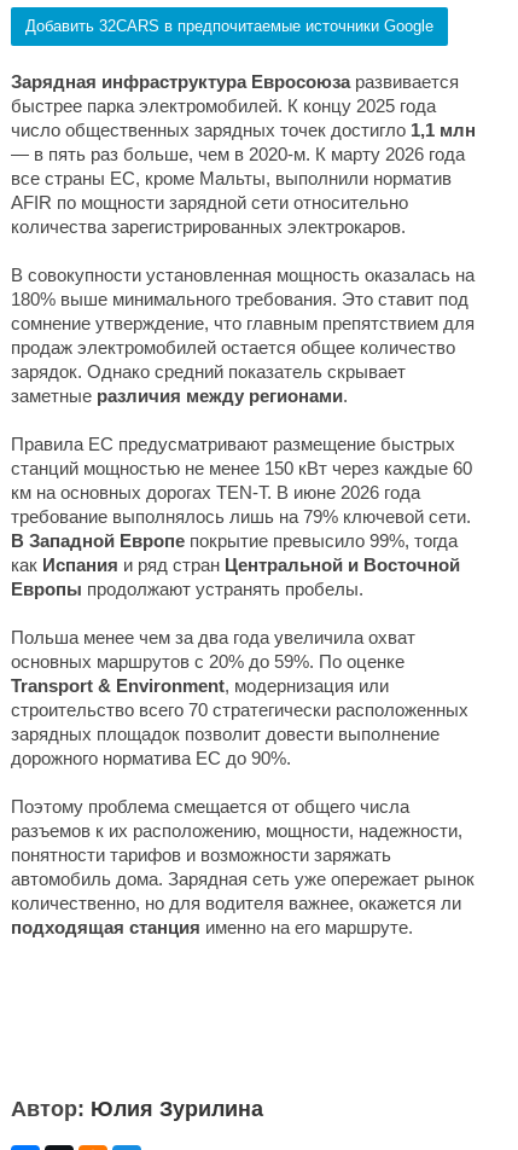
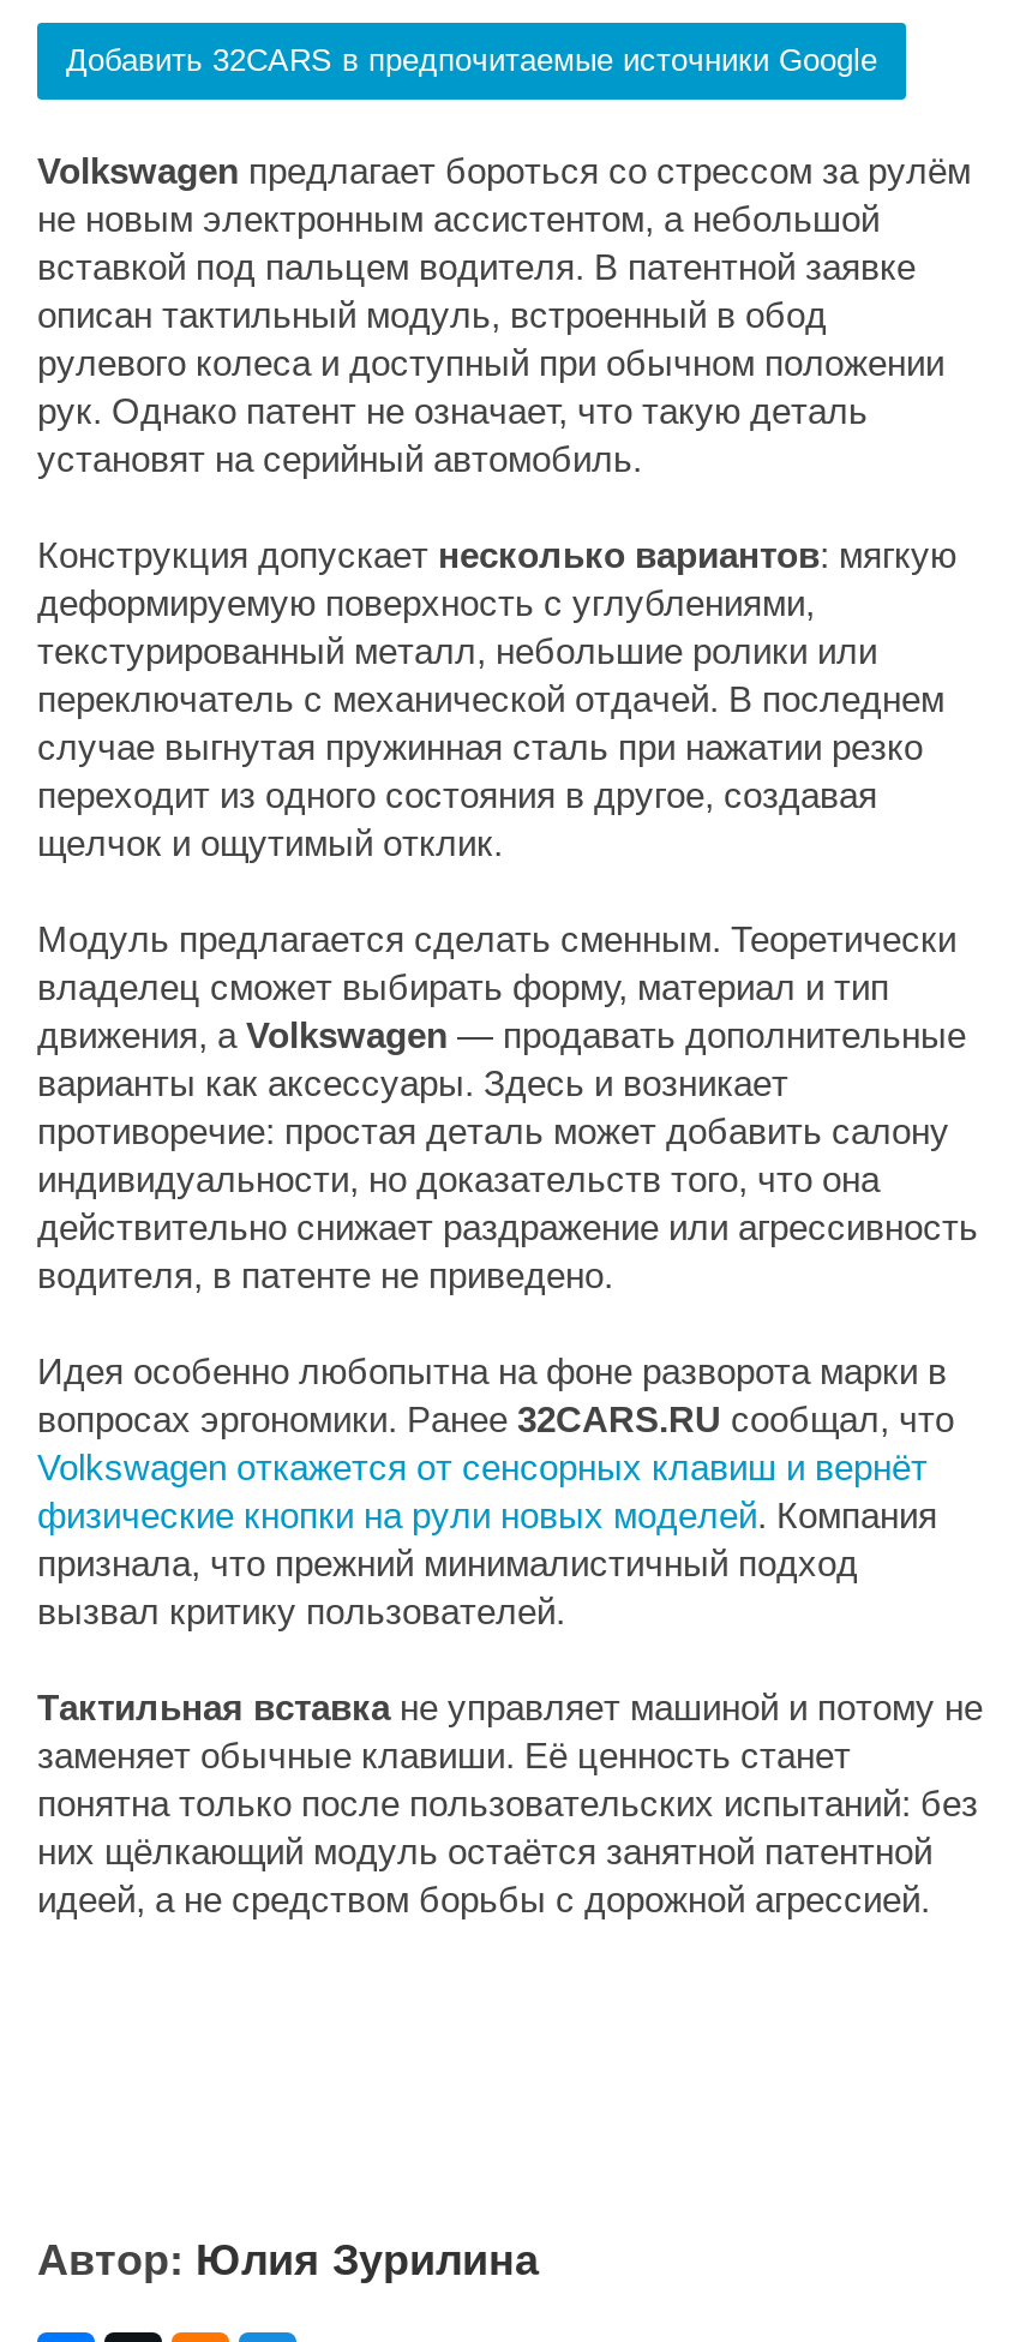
[11,71,476,236] Зарядная инфраструктура Евросоюза развивается | быстрее парка электромобилей. К концу 2025 года | число общественных зарядных точек достигло 1,1 млн | — в пять раз больше, чем в 2020-м. К марту 2026 года | все страны ЕС, кроме Мальты, выполнили норматив | AFIR по мощности зарядной сети относительно | количества зарегистрированных электрокаров. -> [37,149,971,478] Volkswagen предлагает бороться со стрессом за рулём | не новым электронным ассистентом, а небольшой | вставкой под пальцем водителя. В патентной заявке | описан тактильный модуль, встроенный в обод | рулевого колеса и доступный при обычном положении | рук. Однако патент не означает, что такую деталь | установят на серийный автомобиль.
[11,264,475,406] В совокупности установленная мощность оказалась на | 180% выше минимального требования. Это ставит под | сомнение утверждение, что главным препятствием для | продаж электромобилей остается общее количество | зарядок. Однако средний показатель скрывает | заметные различия между регионами. -> [37,533,956,862] Конструкция допускает несколько вариантов: мягкую | деформируемую поверхность с углублениями, | текстурированный металл, небольшие ролики или | переключатель с механической отдачей. В последнем | случае выгнутая пружинная сталь при нажатии резко | переходит из одного состояния в другое, создавая | щелчок и ощутимый отклик.
[11,433,472,599] Правила ЕС предусматривают размещение быстрых | станций мощностью не менее 150 кВт через каждые 60 | км на основных дорогах TEN-T. В июне 2026 года | требование выполнялось лишь на 79% ключевой сети. | В Западной Европе покрытие превысило 99%, тогда | как Испания и ряд стран Центральной и Восточной | Европы продолжают устранять пробелы. -> [37,918,978,1295] Модуль предлагается сделать сменным. Теоретически | владелец сможет выбирать форму, материал и тип | движения, а Volkswagen — продавать дополнительные | варианты как аксессуары. Здесь и возникает | противоречие: простая деталь может добавить салону | индивидуальности, но доказательств того, что она | действительно снижает раздражение или агрессивность | водителя, в патенте не приведено.
[11,627,468,768] Польша менее чем за два года увеличила охват | основных маршрутов с 20% до 59%. По оценке | Transport & Environment, модернизация или | строительство всего 70 стратегически расположенных | зарядных площадок позволит довести выполнение | дорожного норматива ЕС до 90%. -> [37,1350,954,1631] Идея особенно любопытна на фоне разворота марки в | вопросах эргономики. Ранее 32CARS.RU сообщал, что | Volkswagen откажется от сенсорных клавиш и вернёт | физические кнопки на рули новых моделей. Компания | признала, что прежний минималистичный подход | вызвал критику пользователей.
[11,796,475,937] Поэтому проблема смещается от общего числа | разъемов к их расположению, мощности, надежности, | понятности тарифов и возможности заряжать | автомобиль дома. Зарядная сеть уже опережает рынок | количественно, но для водителя важнее, окажется ли | подходящая станция именно на его маршруте. -> [37,1686,983,1919] Тактильная вставка не управляет машиной и потому не | заменяет обычные клавиши. Её ценность станет | понятна только после пользовательских испытаний: без | них щёлкающий модуль остаётся занятной патентной | идеей, а не средством борьбы с дорожной агрессией.

